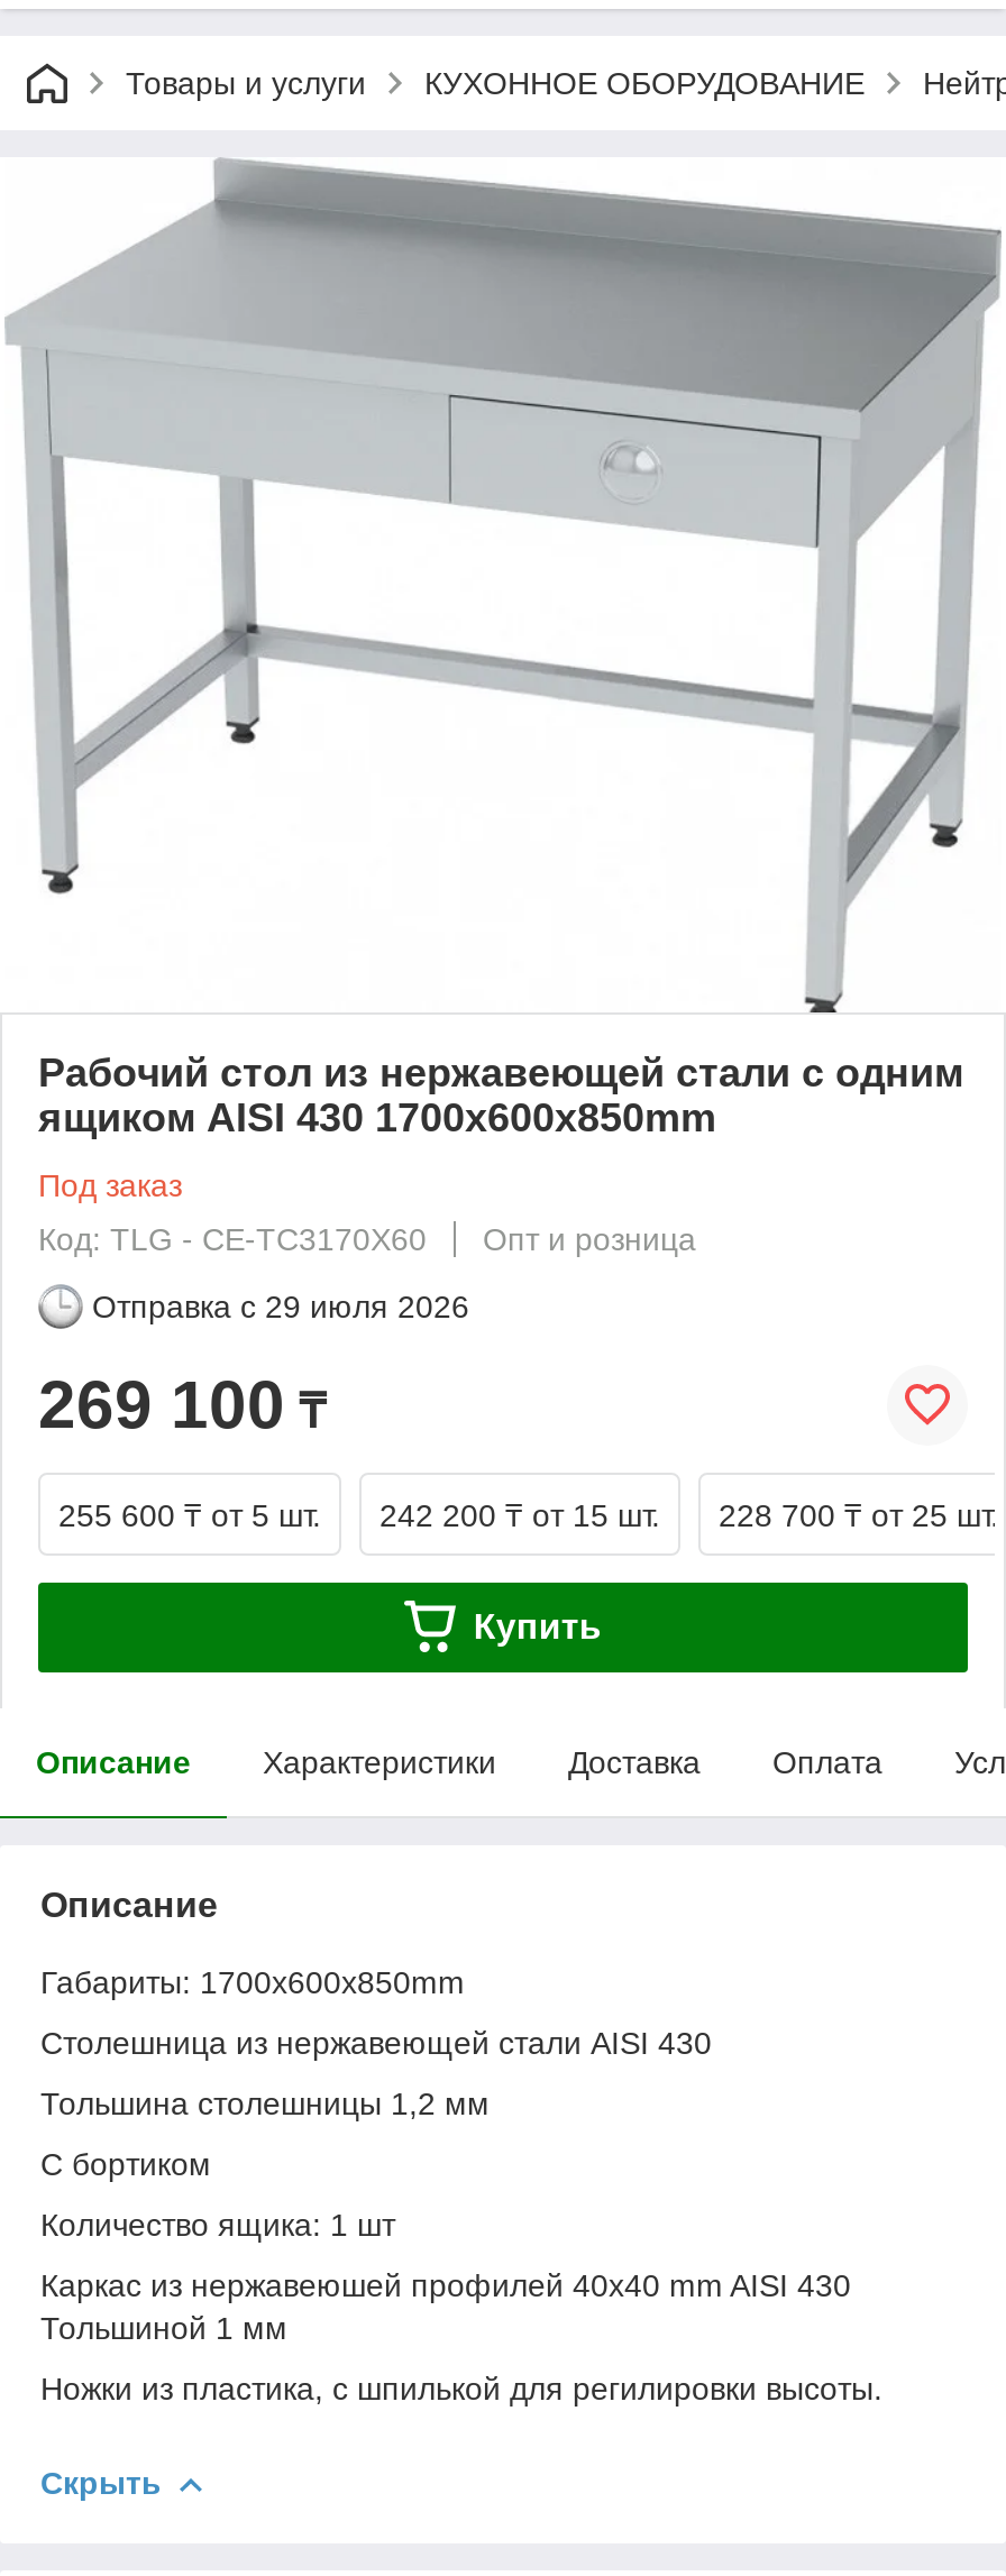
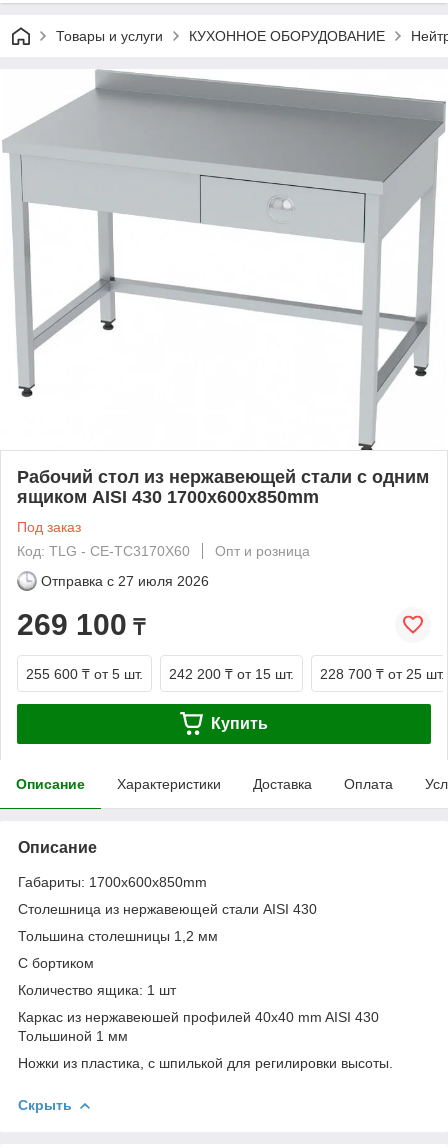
[92,1288,469,1324] Отправка с 29 июля 2026 -> [41,573,209,589] Отправка с 27 июля 2026

